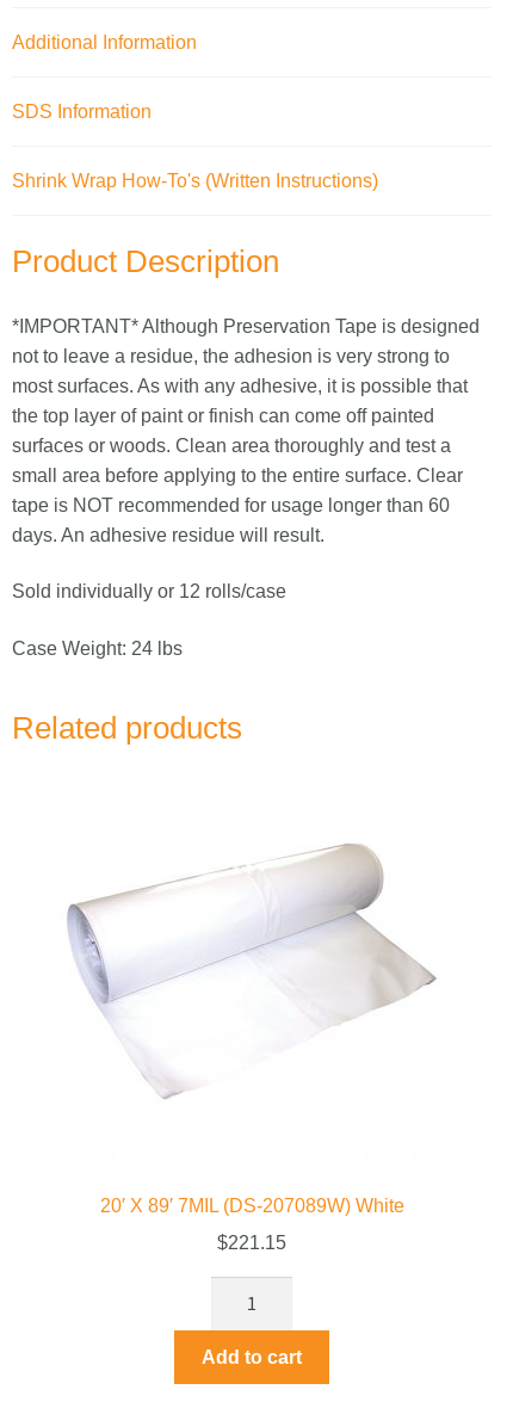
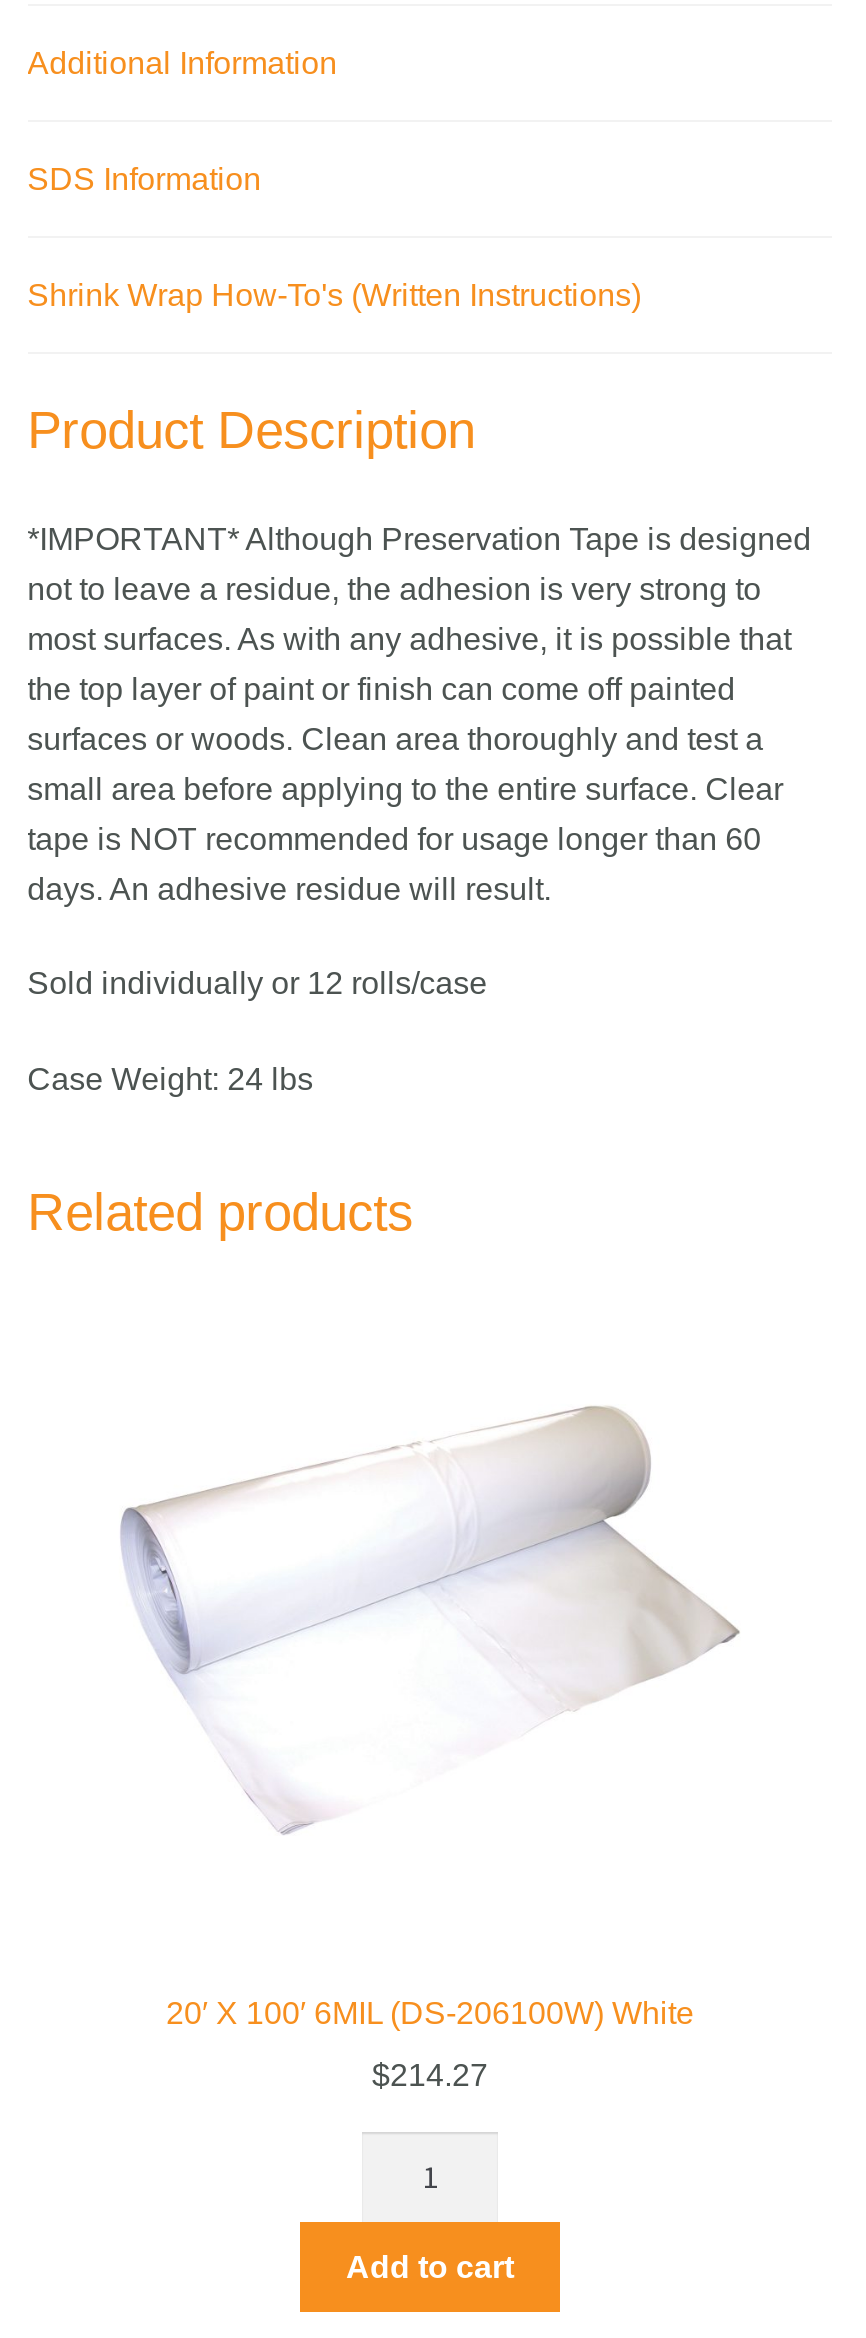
[100,1196,404,1216] 20′ X 89′ 7MIL (DS-207089W) White -> [166,1997,694,2031] 20′ X 100′ 6MIL (DS-206100W) White
[217,1233,286,1253] $221.15 -> [372,2058,488,2092] $214.27

